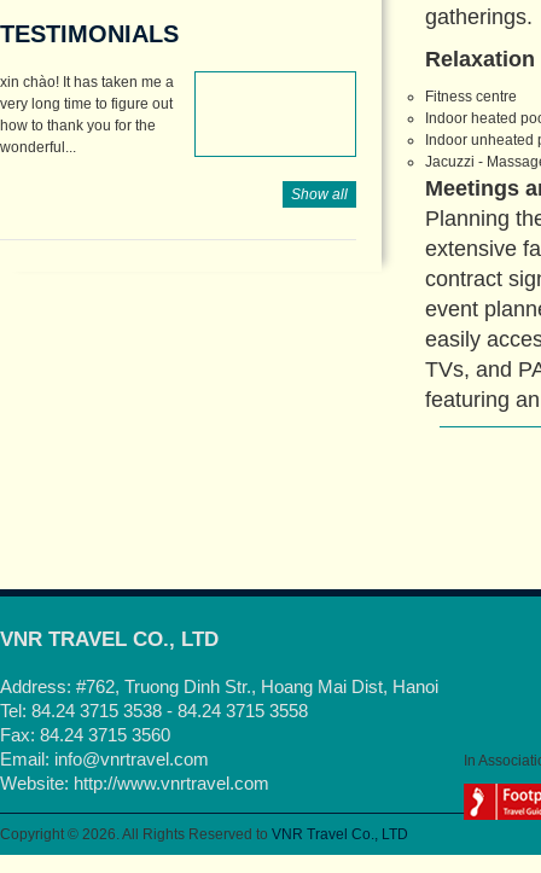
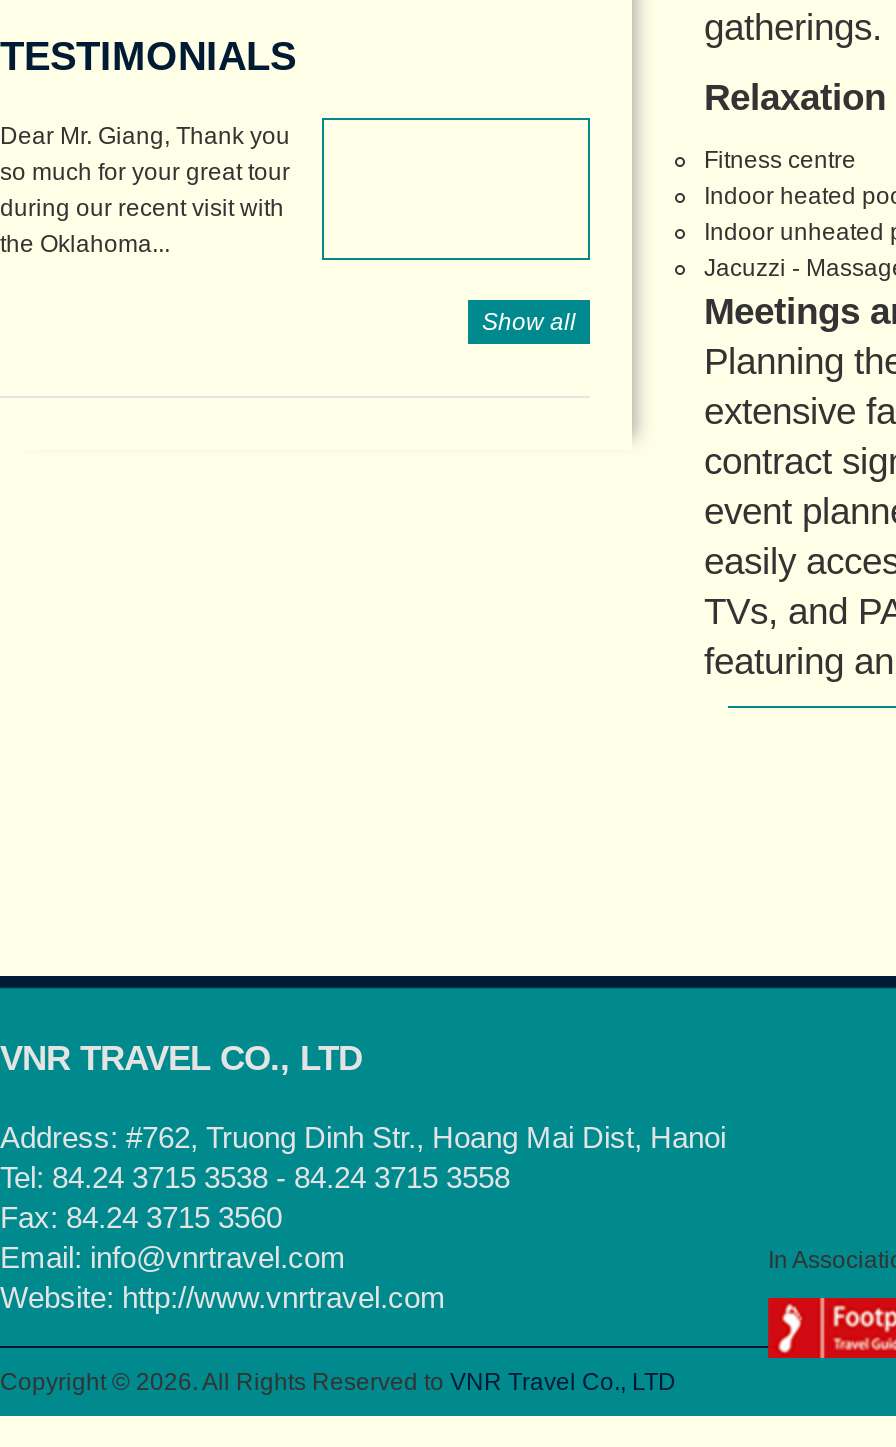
[0,74,174,156] xin chào! It has taken me a | very long time to figure out | how to thank you for the | wonderful... -> [0,122,290,258] Dear Mr. Giang, Thank you | so much for your great tour | during our recent visit with | the Oklahoma...

